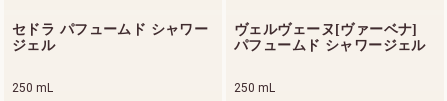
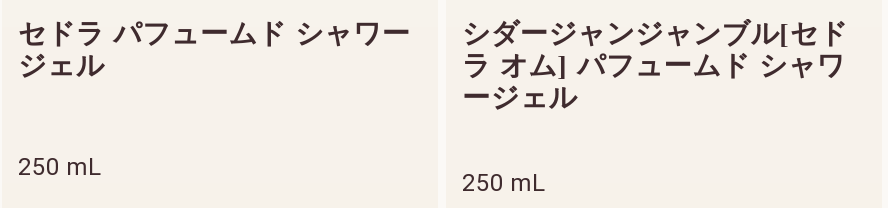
[234,22,426,53] ヴェルヴェーヌ[ヴァーベナ] | パフュームド シャワージェル -> [462,19,848,113] シダージャンジャンブル[セド | ラ オム] パフュームド シャワ | ージェル

